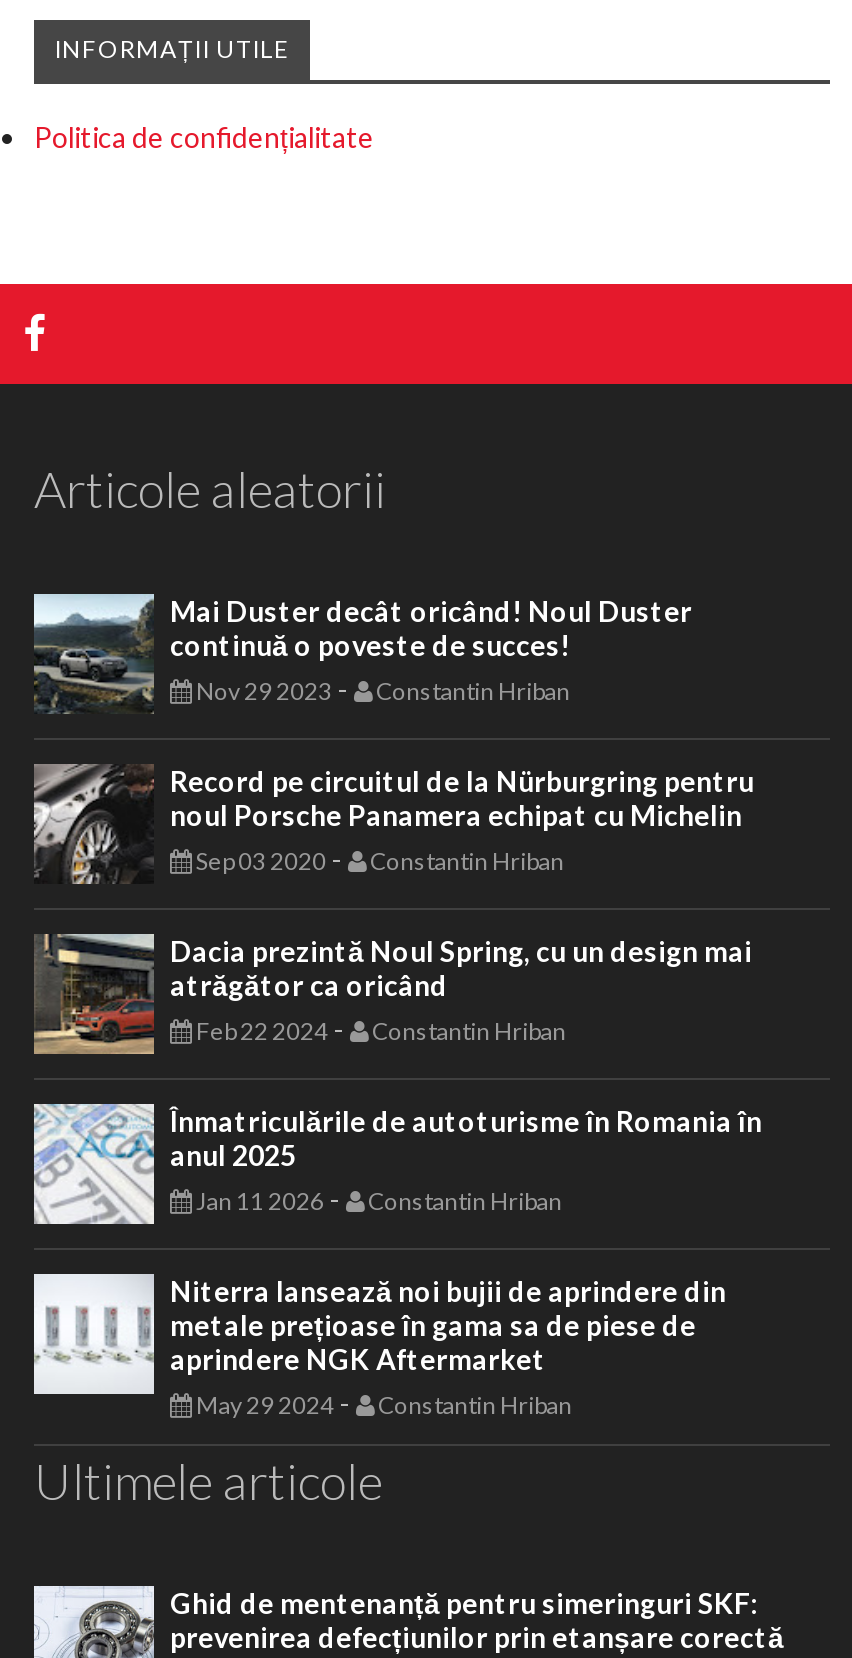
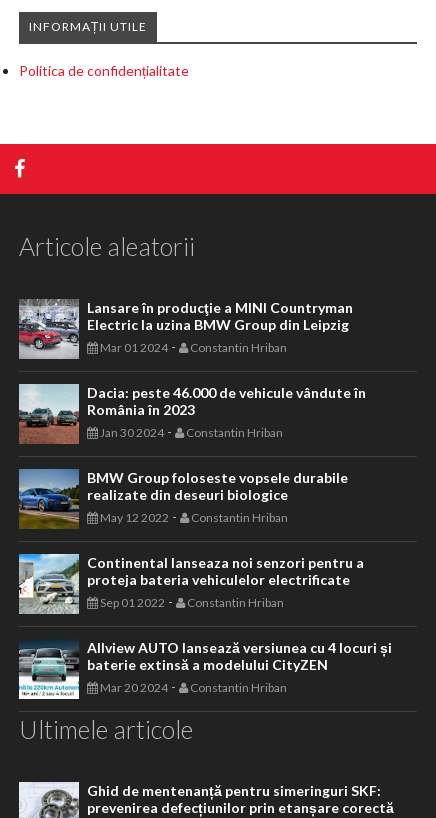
[34,594,692,714] [image] | Mai Duster decât oricând! Noul Duster | continuă o poveste de succes! | Nov 29 2023 - Constantin Hriban -> [18,299,353,360] [image] | Lansare în producţie a MINI Countryman | Electric la uzina BMW Group din Leipzig | Mar 01 2024 - Constantin Hriban
[34,764,754,884] [image] | Record pe circuitul de la Nürburgring pentru | noul Porsche Panamera echipat cu Michelin | Sep 03 2020 - Constantin Hriban -> [19,383,366,444] [image] | Dacia: peste 46.000 de vehicule vândute în | România în 2023 | Jan 30 2024 - Constantin Hriban
[34,932,752,1056] [image] | Dacia prezintă Noul Spring, cu un design mai | atrăgător ca oricând | Feb 22 2024 - Constantin Hriban -> [19,468,348,529] [image] | BMW Group foloseste vopsele durabile | realizate din deseuri biologice | May 12 2022 - Constantin Hriban
[32,1102,762,1222] [image] | Înmatriculările de autoturisme în Romania în | anul 2025 | Jan 11 2026 - Constantin Hriban -> [18,553,364,614] [image] | Continental lanseaza noi senzori pentru a | proteja bateria vehiculelor electrificate | Sep 01 2022 - Constantin Hriban
[32,1272,726,1420] [image] | Niterra lansează noi bujii de aprindere din | metale prețioase în gama sa de piese de | aprindere NGK Aftermarket | May 29 2024 - Constantin Hriban -> [18,639,392,696] [image] | Allview AUTO lansează versiunea cu 4 locuri și | baterie extinsă a modelului CityZEN | Mar 20 2024 - Constantin Hriban

